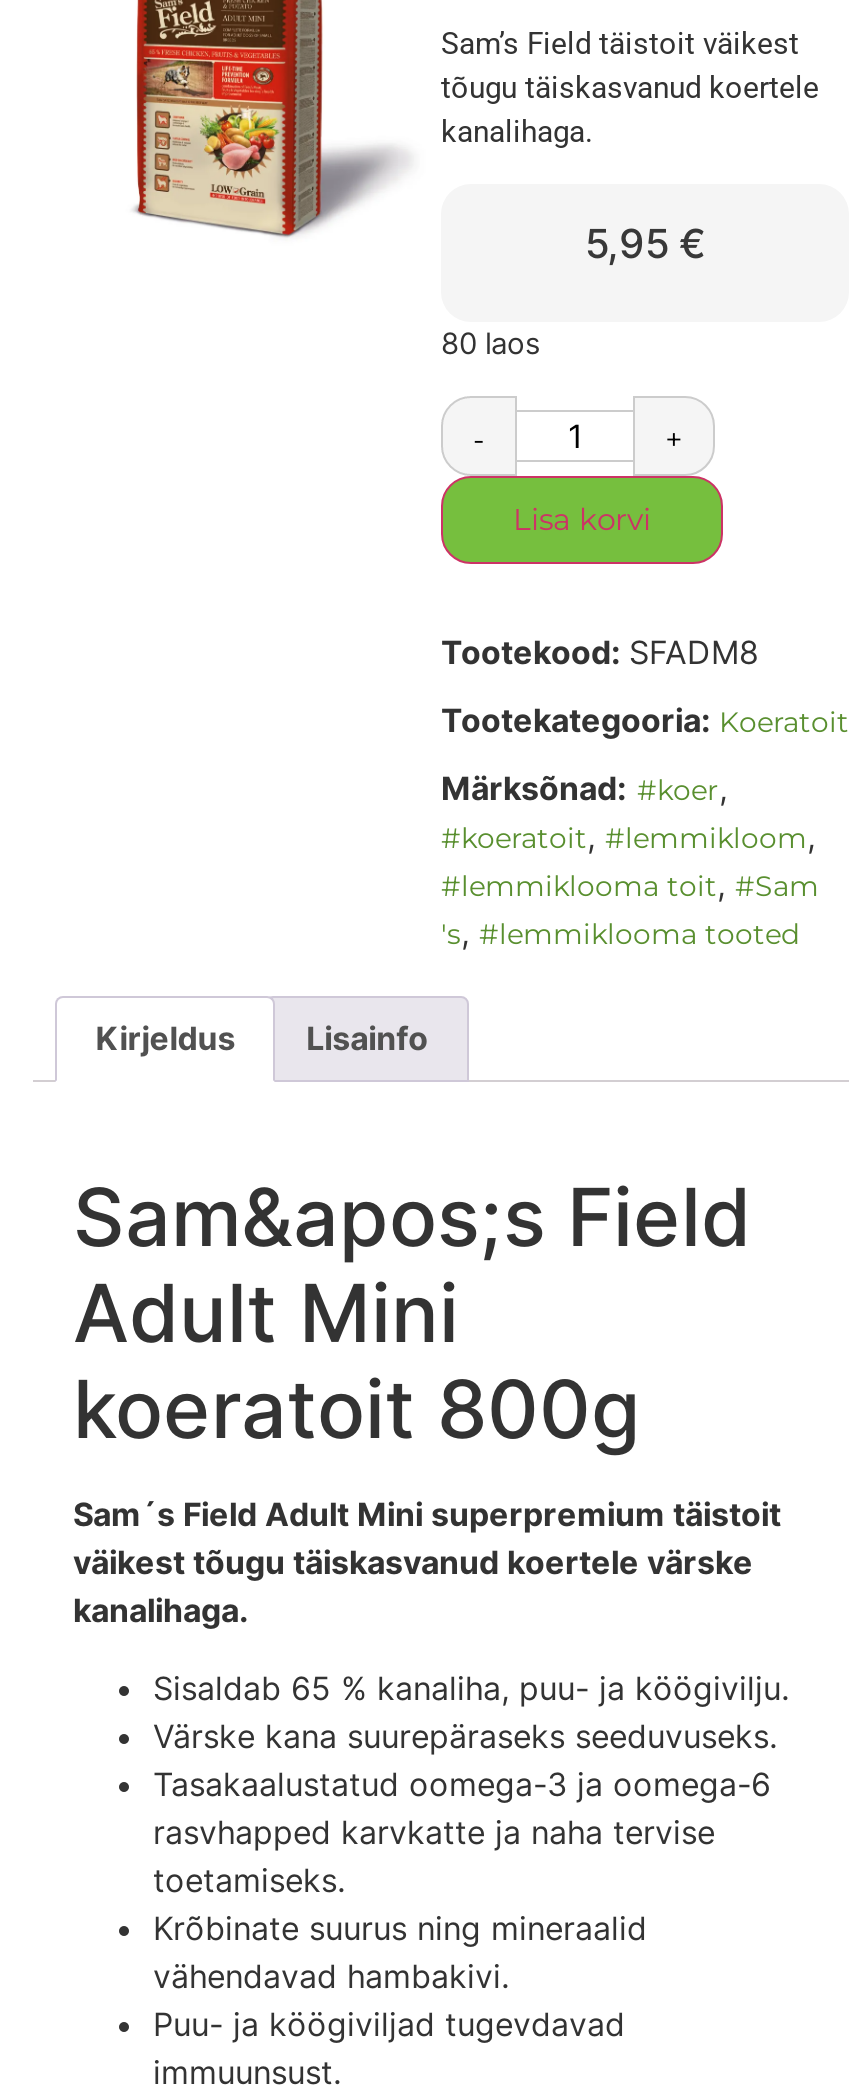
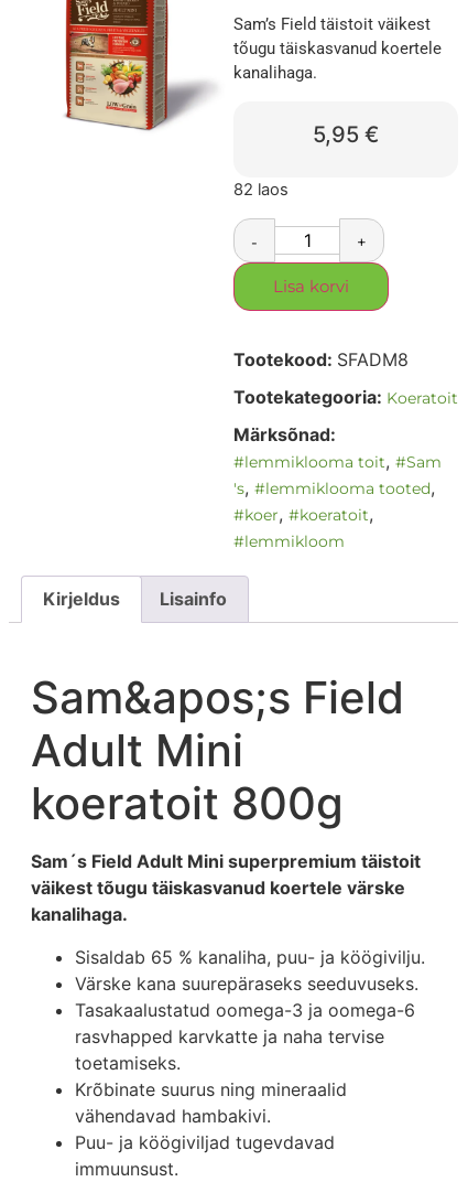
[441,326,541,362] 80 laos -> [233,180,289,200] 82 laos
[441,767,815,855] Märksõnad: #koer, | #koeratoit, #lemmikloom, -> [233,423,336,445] Märksõnad:
moved [441,863,819,903] -> [233,449,442,471]: #lemmiklooma toit, #Sam
[441,911,799,951] 's, #lemmiklooma tooted -> [233,476,435,551] 's, #lemmiklooma tooted, | #koer, #koeratoit, | #lemmikloom

